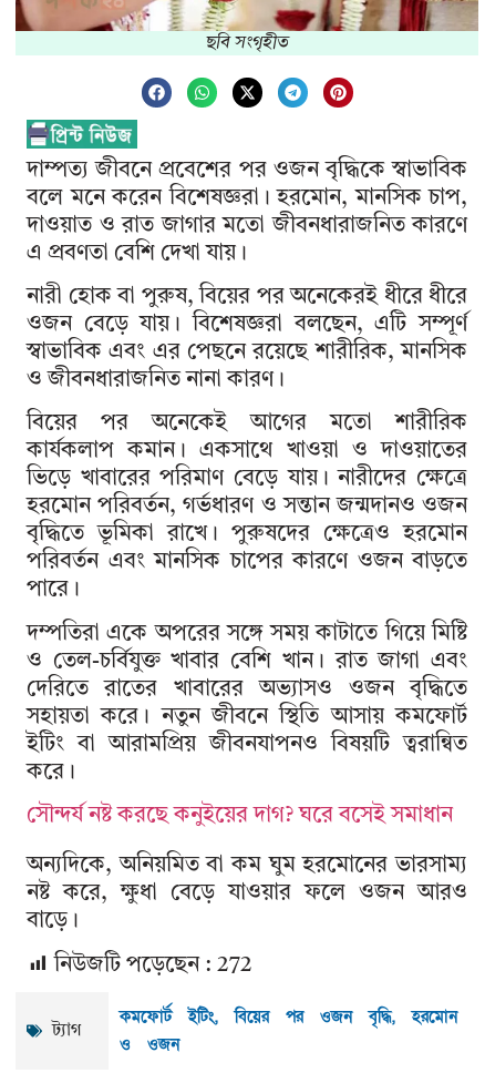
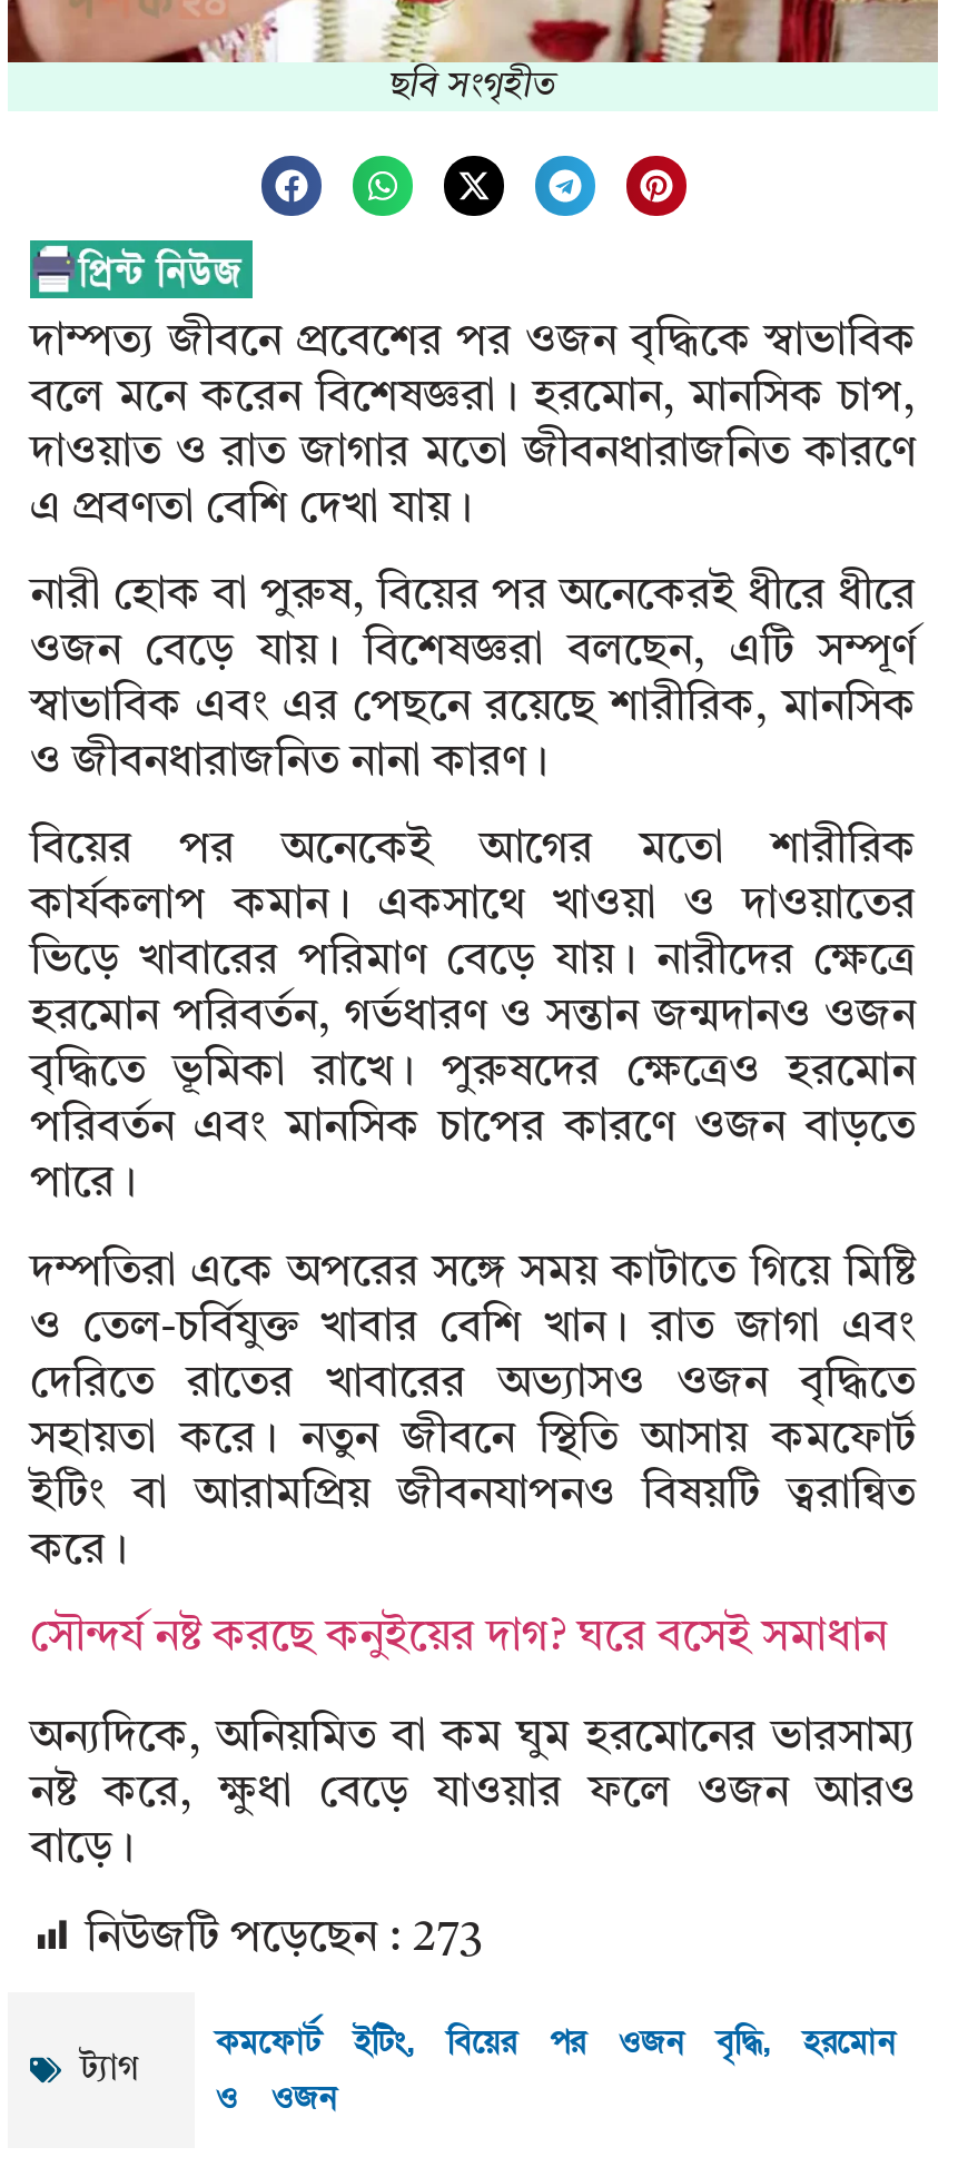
[54,954,252,976] নিউজটি পড়েছেন : 272 -> [86,1916,482,1960] নিউজটি পড়েছেন : 273

